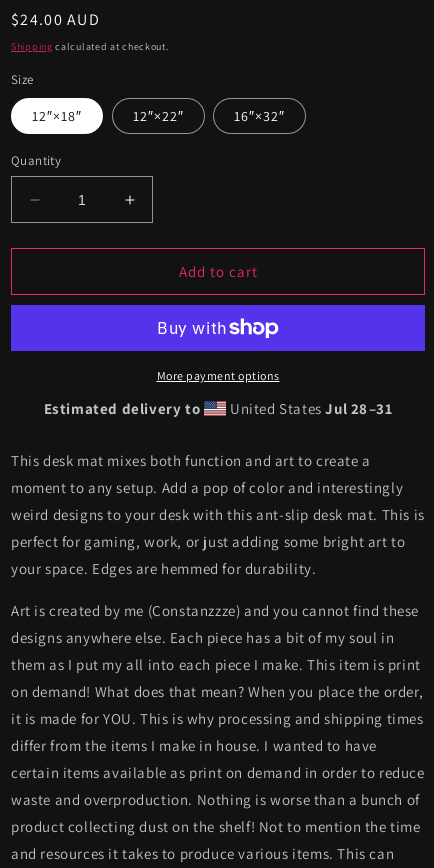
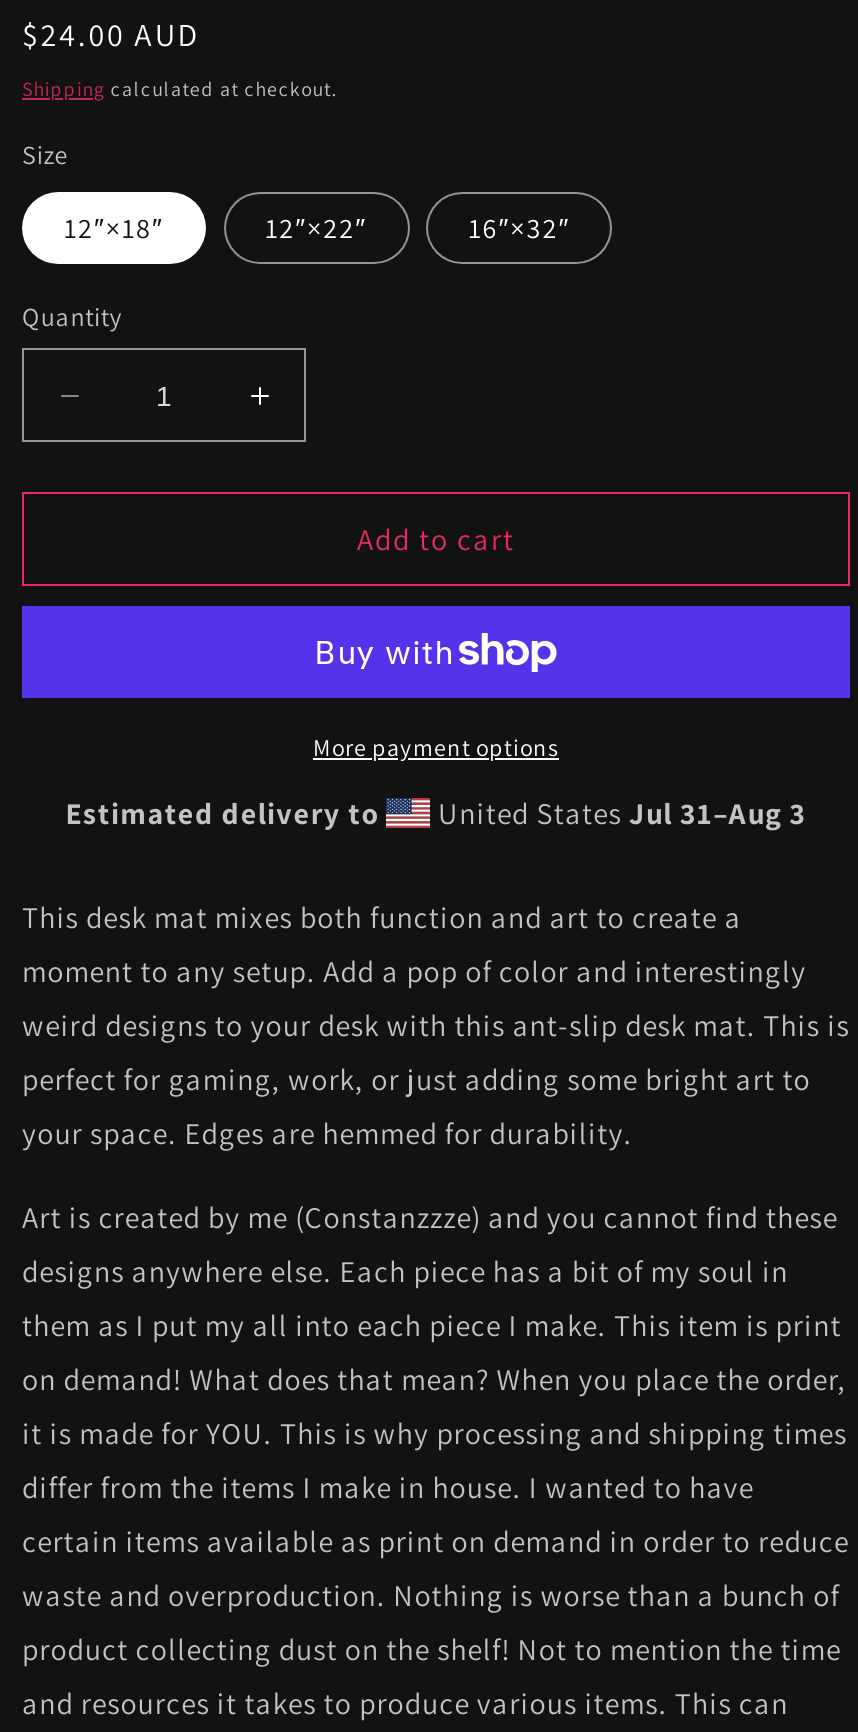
[226,399,392,418] United States Jul 28–31 -> [431,794,807,832] United States Jul 31–Aug 3

